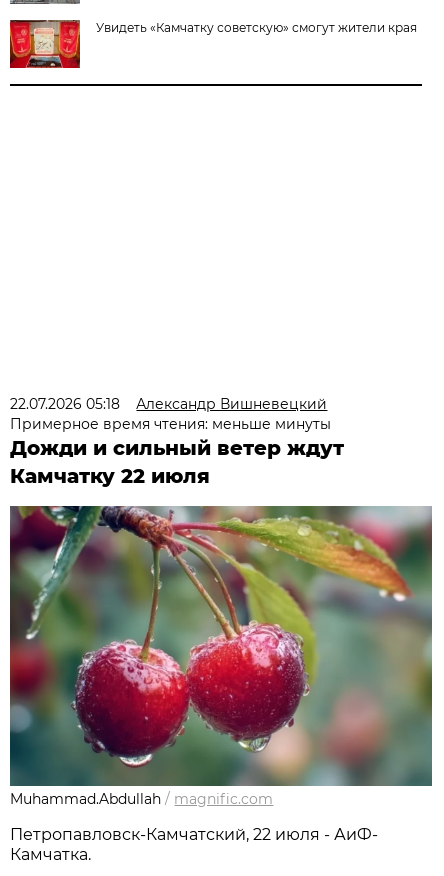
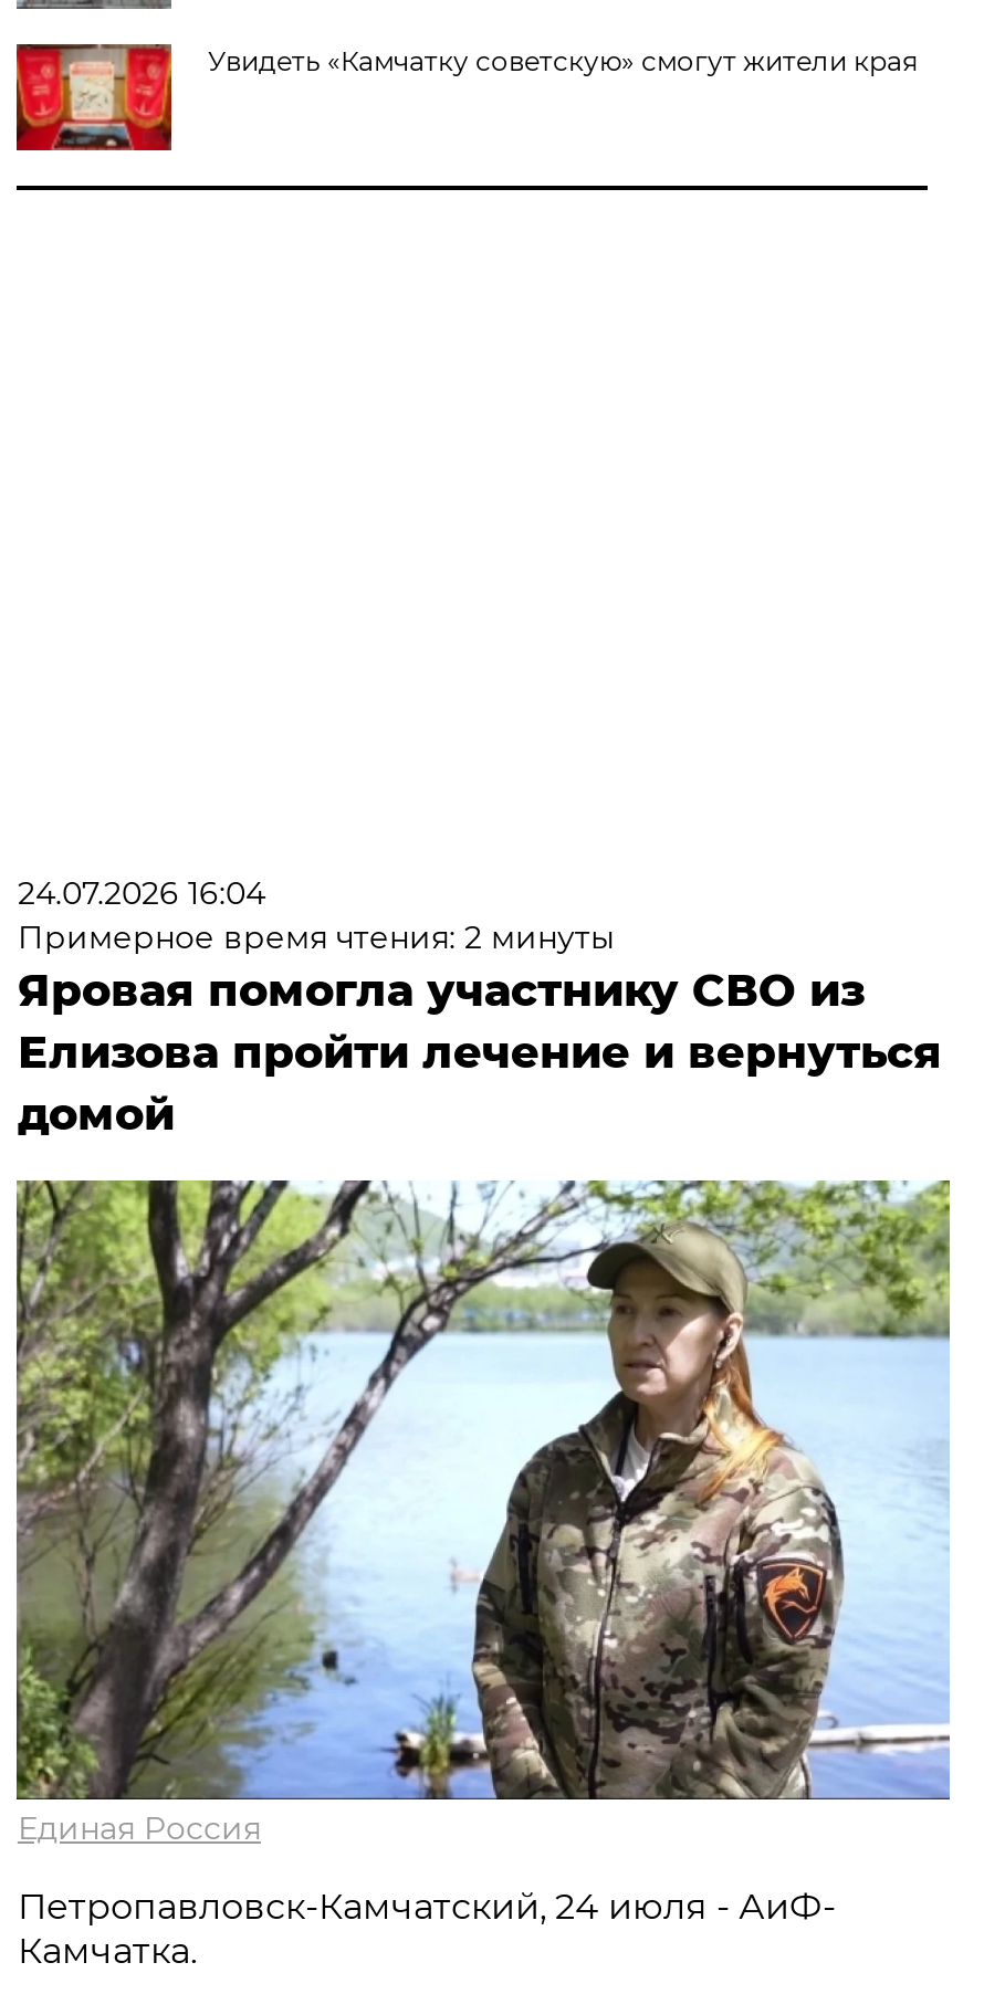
[10,395,344,488] 22.07.2026 05:18 | Александр Вишневецкий | Примерное время чтения: меньше минуты | Дожди и сильный ветер ждут | Камчатку 22 июля -> [17,874,942,1141] 24.07.2026 16:04 | Примерное время чтения: 2 минуты | Яровая помогла участнику СВО из | Елизова пройти лечение и вернуться | домой
[10,505,433,808] [image] | Muhammad.Abdullah / magnific.com -> [17,1178,950,1849] [image] | Единая Россия
[10,825,378,844] Петропавловск-Камчатский, 22 июля - АиФ- -> [17,1886,836,1928] Петропавловск-Камчатский, 24 июля - АиФ-

